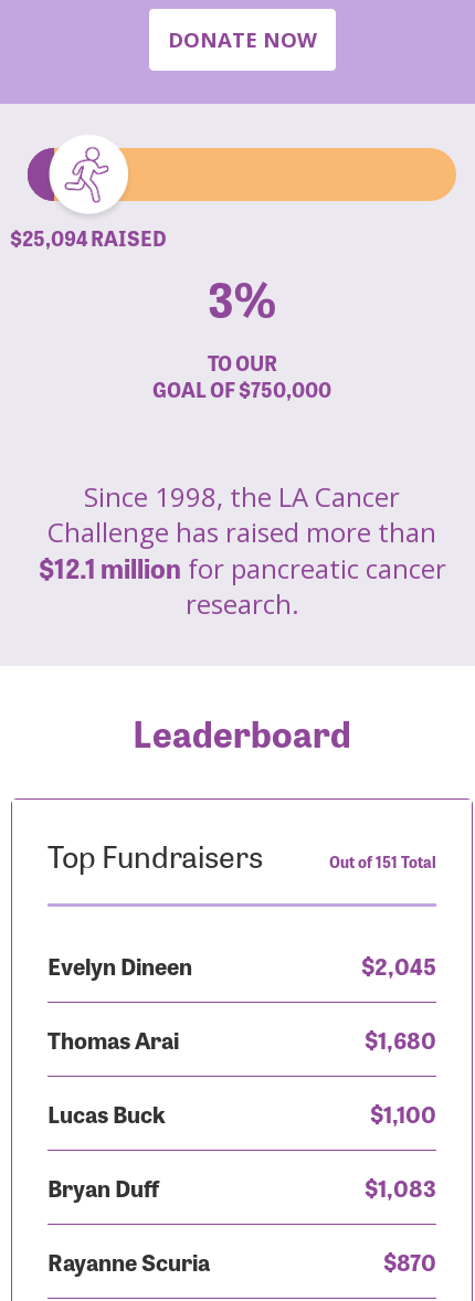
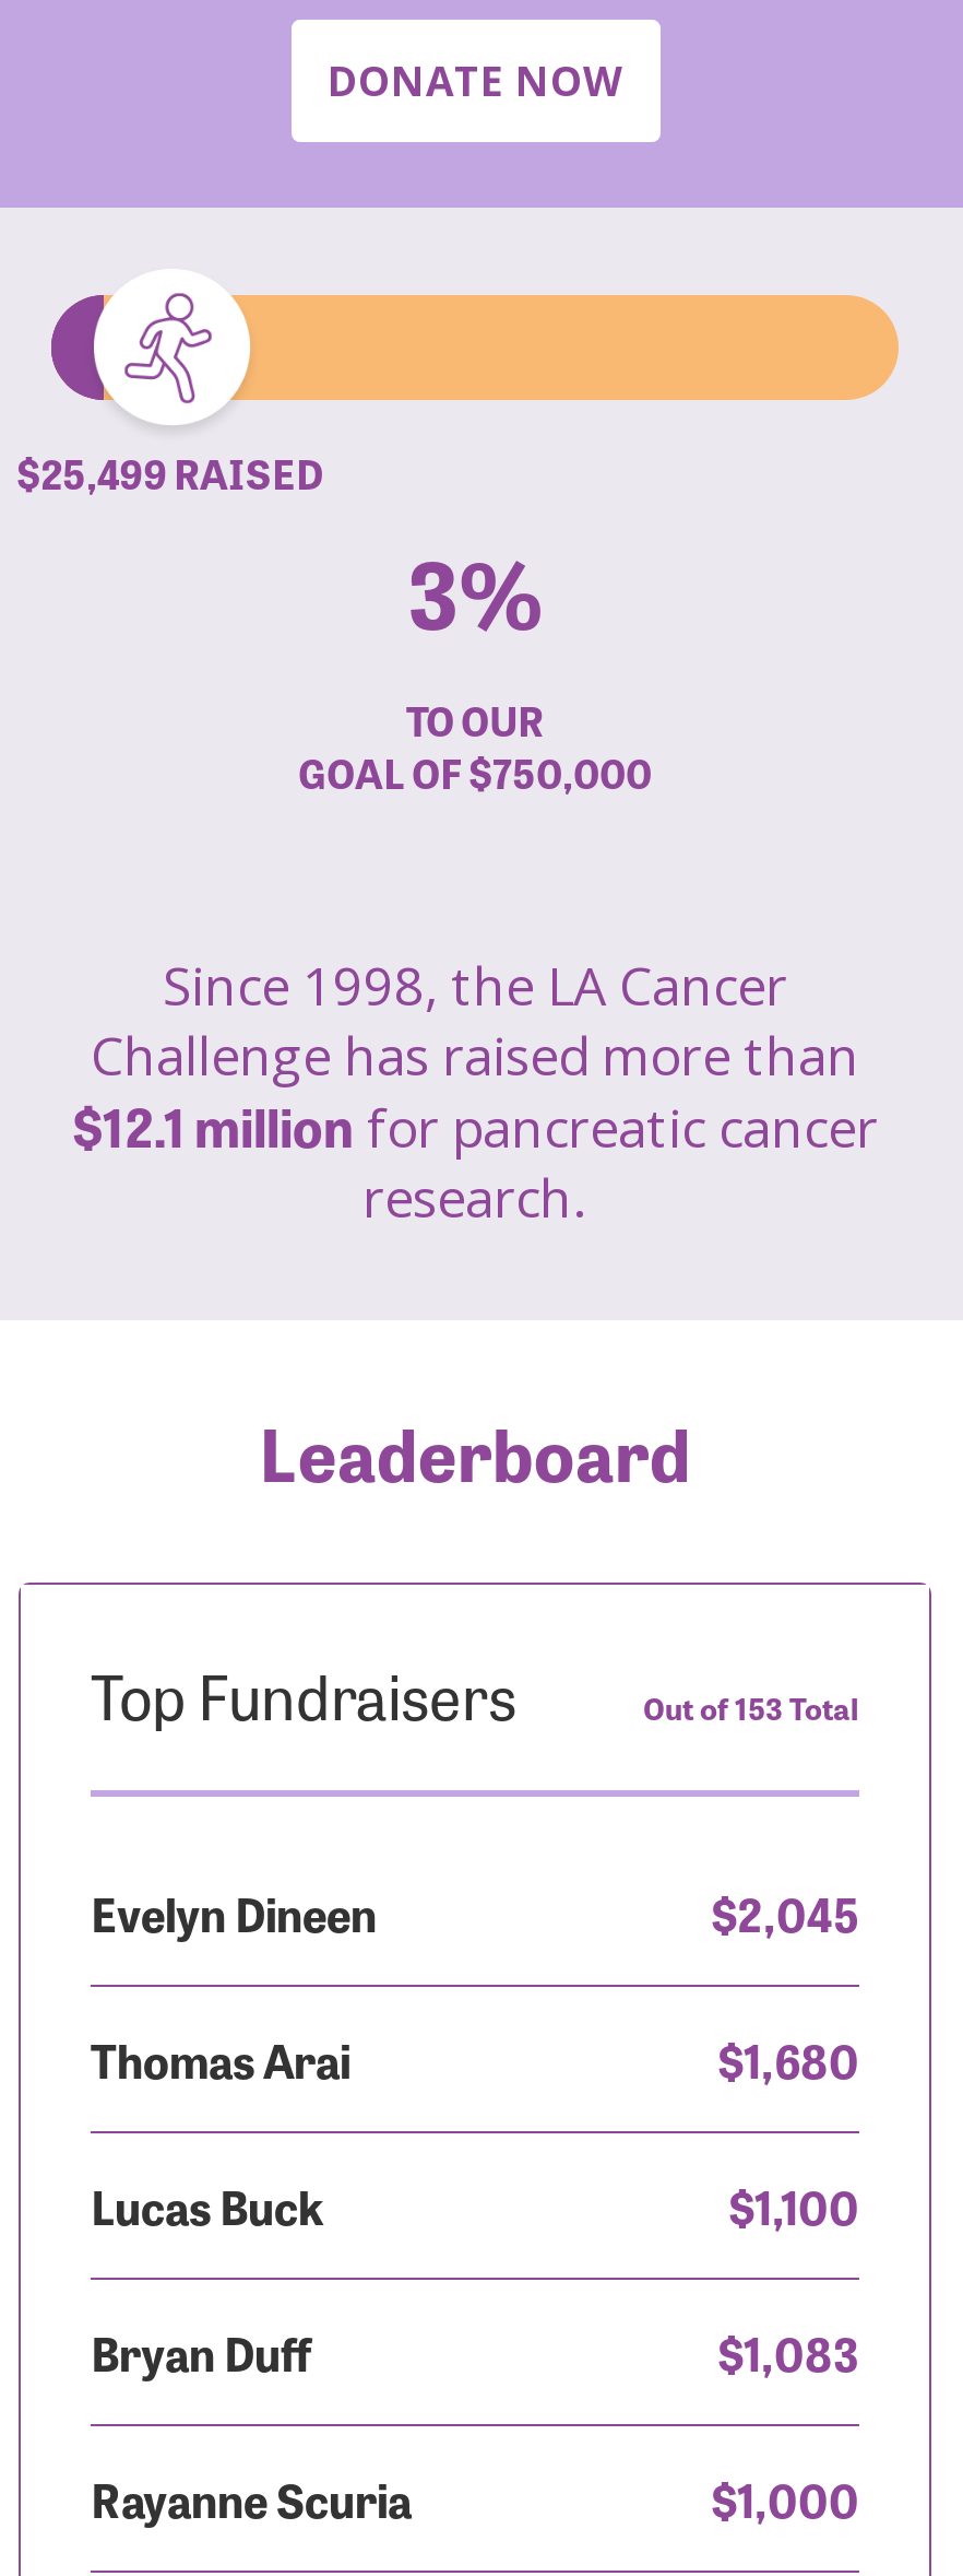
[10,222,167,253] $25,094 RAISED -> [16,442,324,503] $25,499 RAISED
[329,850,436,872] Out of 151 Total -> [643,1685,859,1729] Out of 153 Total
[383,1244,436,1278] $870 -> [711,2463,859,2531] $1,000

